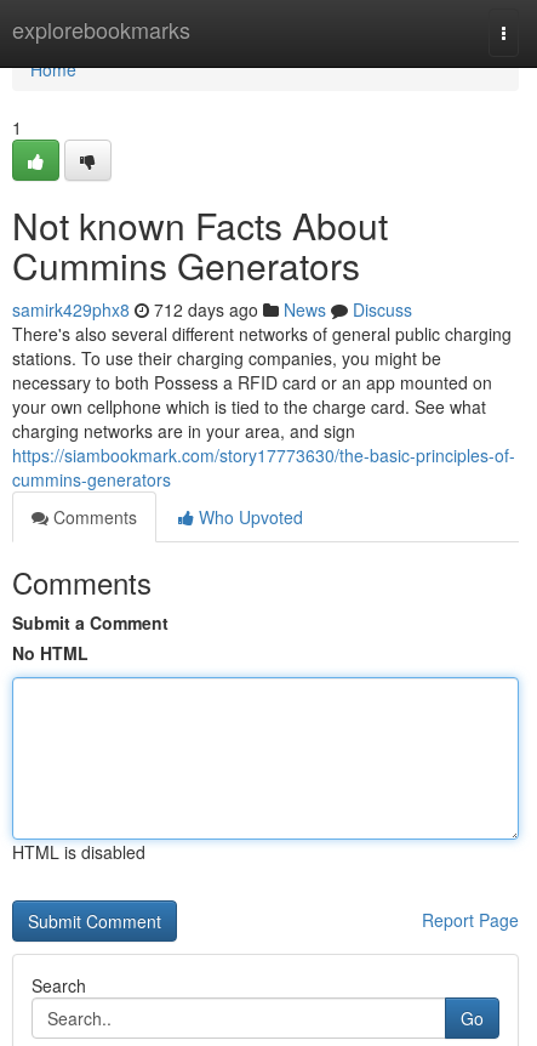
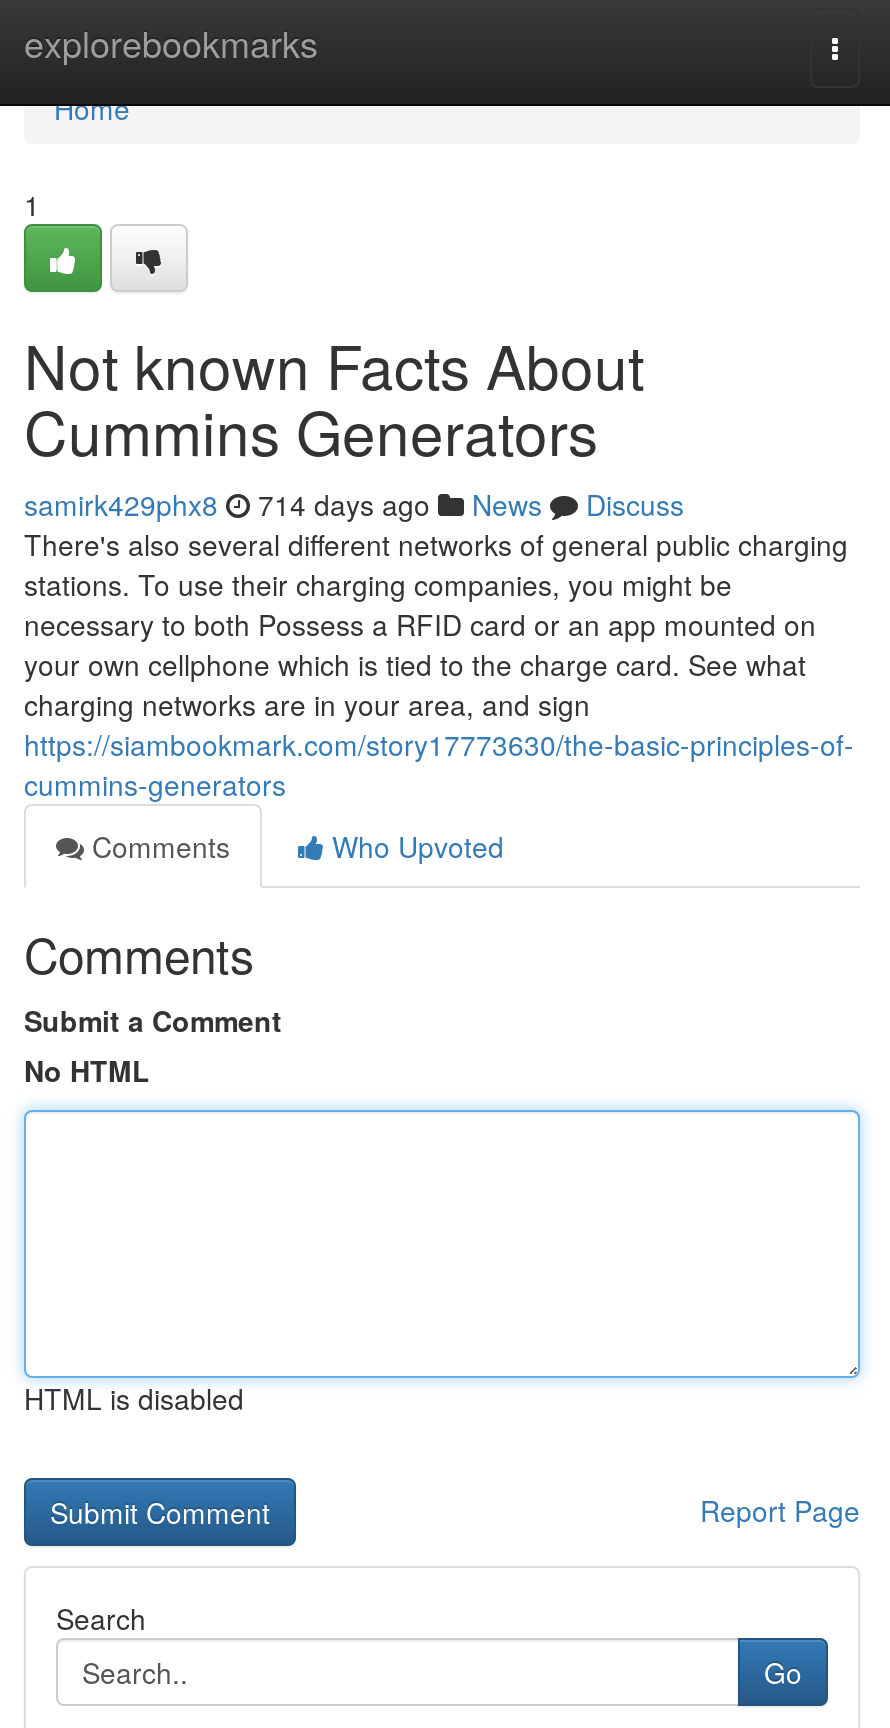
[12,297,412,322] samirk429phx8 712 days ago News Discuss -> [24,484,684,524] samirk429phx8 714 days ago News Discuss

